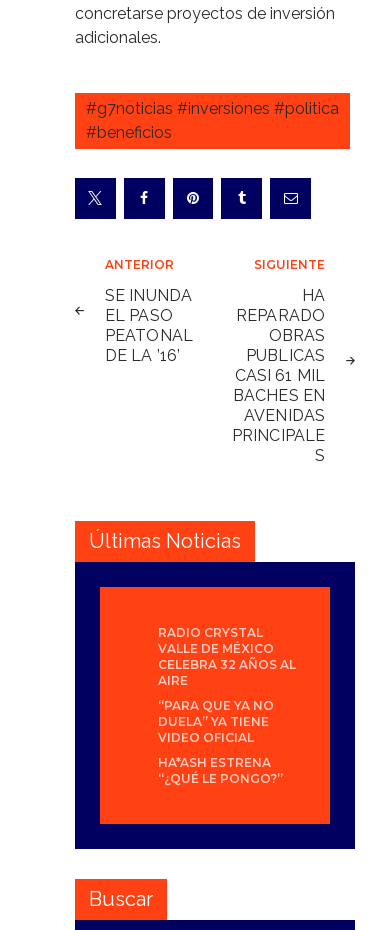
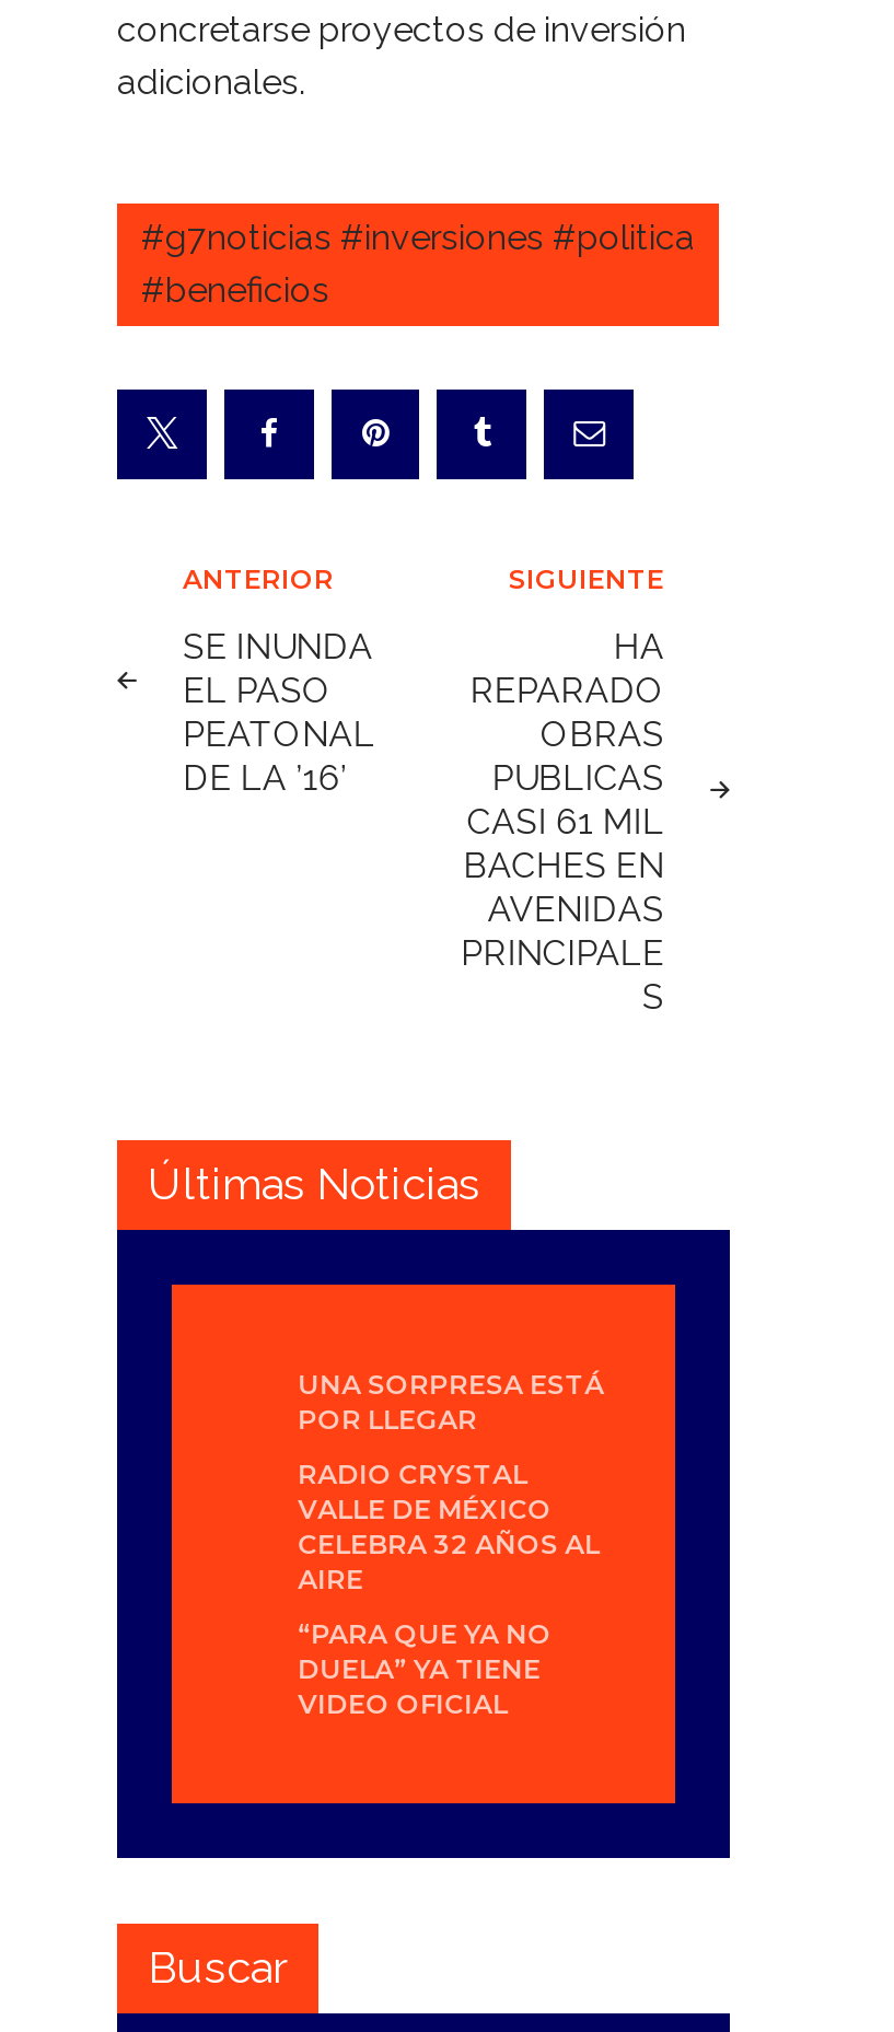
none -> [298,1368,604,1436] UNA SORPRESA ESTÁ | POR LLEGAR
moved [158,625,296,745] -> [298,1458,600,1721]: RADIO CRYSTAL | VALLE DE MÉXICO | CELEBRA 32 AÑOS AL | AIRE | “PARA QUE YA NO | DUELA” YA TIENE | VIDEO OFICIAL
[158,755,283,786] HA*ASH ESTRENA | “¿QUÉ LE PONGO?” -> none

